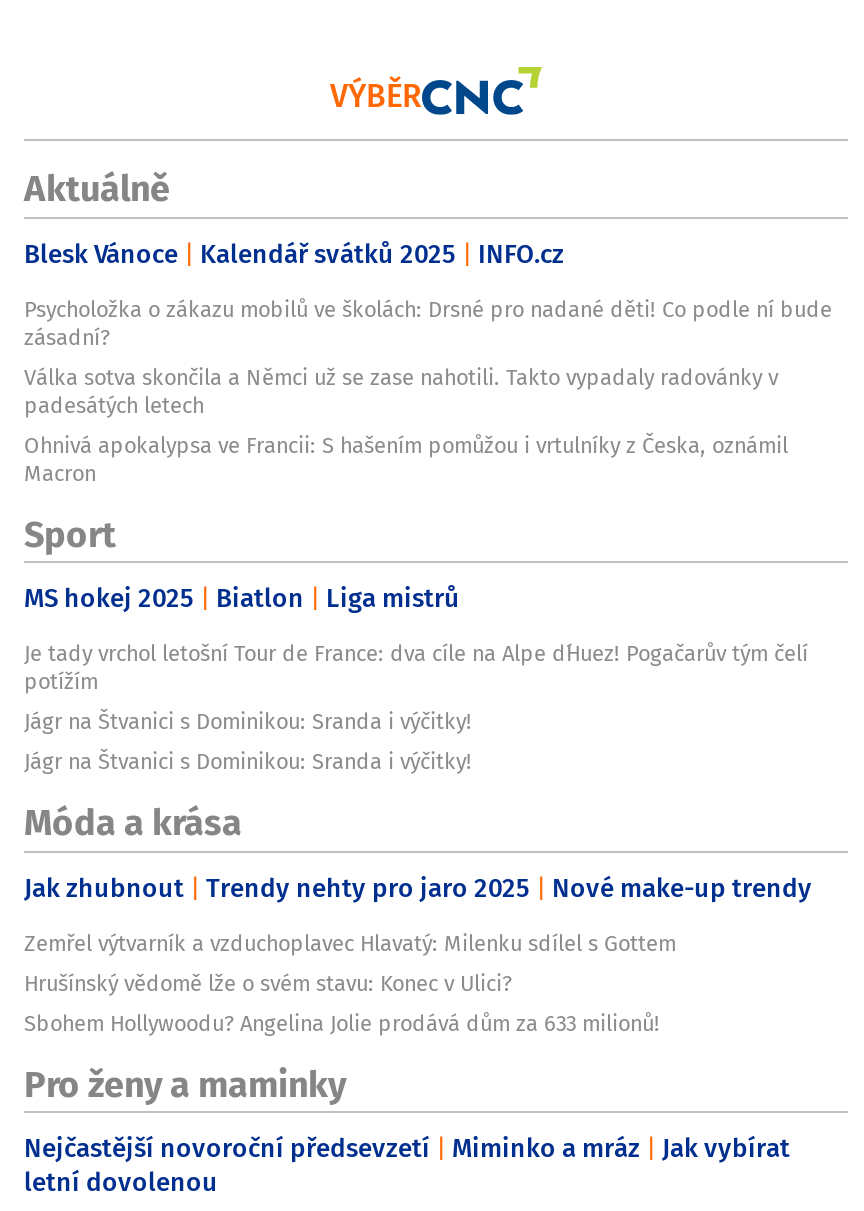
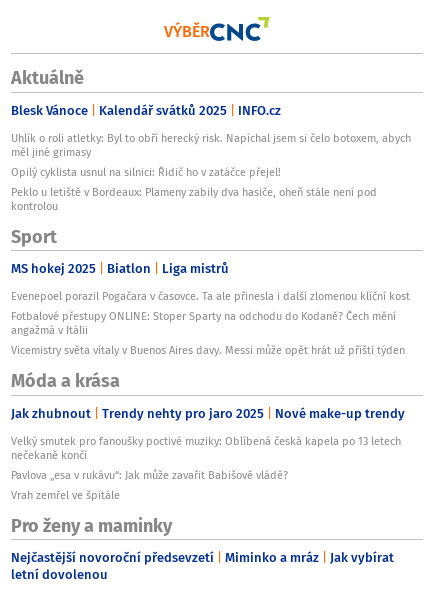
[24,293,832,489] Psycholožka o zákazu mobilů ve školách: Drsné pro nadané děti! Co podle ní bude | zásadní? | Válka sotva skončila a Němci už se zase nahotili. Takto vypadaly radovánky v | padesátých letech | Ohnivá apokalypsa ve Francii: S hašením pomůžou i vrtulníky z Česka, oznámil | Macron -> [11,130,411,214] Uhlík o roli atletky: Byl to obří herecký risk. Napíchal jsem si čelo botoxem, abych | měl jiné grimasy | Opilý cyklista usnul na silnici: Řidič ho v zatáčce přejel! | Peklo u letiště v Bordeaux: Plameny zabily dva hasiče, oheň stále není pod | kontrolou
[24,638,808,778] Je tady vrchol letošní Tour de France: dva cíle na Alpe d´Huez! Pogačarův tým čelí | potížím | Jágr na Štvanici s Dominikou: Sranda i výčitky! | Jágr na Štvanici s Dominikou: Sranda i výčitky! -> [11,288,410,358] Evenepoel porazil Pogačara v časovce. Ta ale přinesla i další zlomenou klíční kost | Fotbalové přestupy ONLINE: Stoper Sparty na odchodu do Kodaně? Čech mění | angažmá v Itálii | Vicemistry světa vítaly v Buenos Aires davy. Messi může opět hrát už příští týden
[24,927,676,1039] Zemřel výtvarník a vzduchoplavec Hlavatý: Milenku sdílel s Gottem | Hrušínský vědomě lže o svém stavu: Konec v Ulici? | Sbohem Hollywoodu? Angelina Jolie prodává dům za 633 milionů! -> [11,433,401,503] Velký smutek pro fanoušky poctivé muziky: Oblíbená česká kapela po 13 letech | nečekaně končí | Pavlova „esa v rukávu“: Jak může zavařit Babišově vládě? | Vrah zemřel ve špitále

